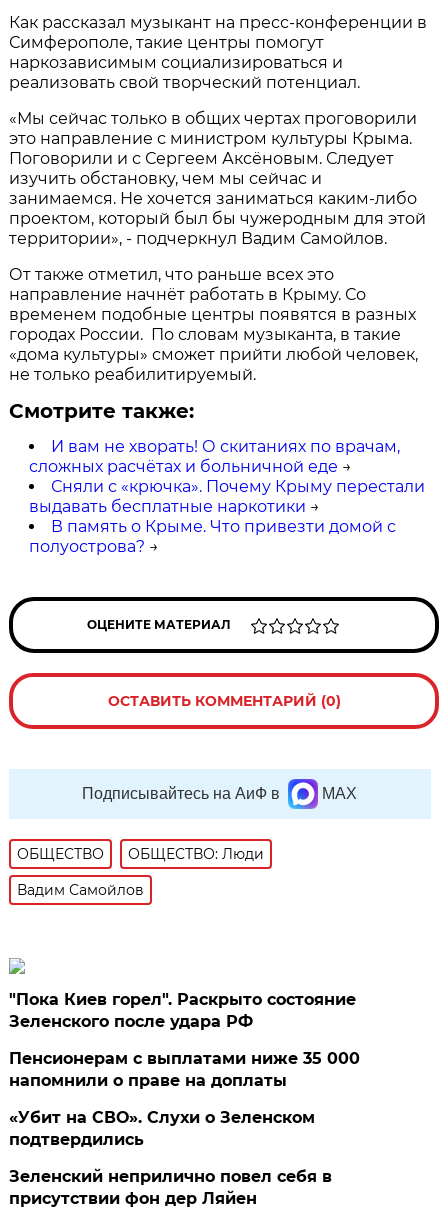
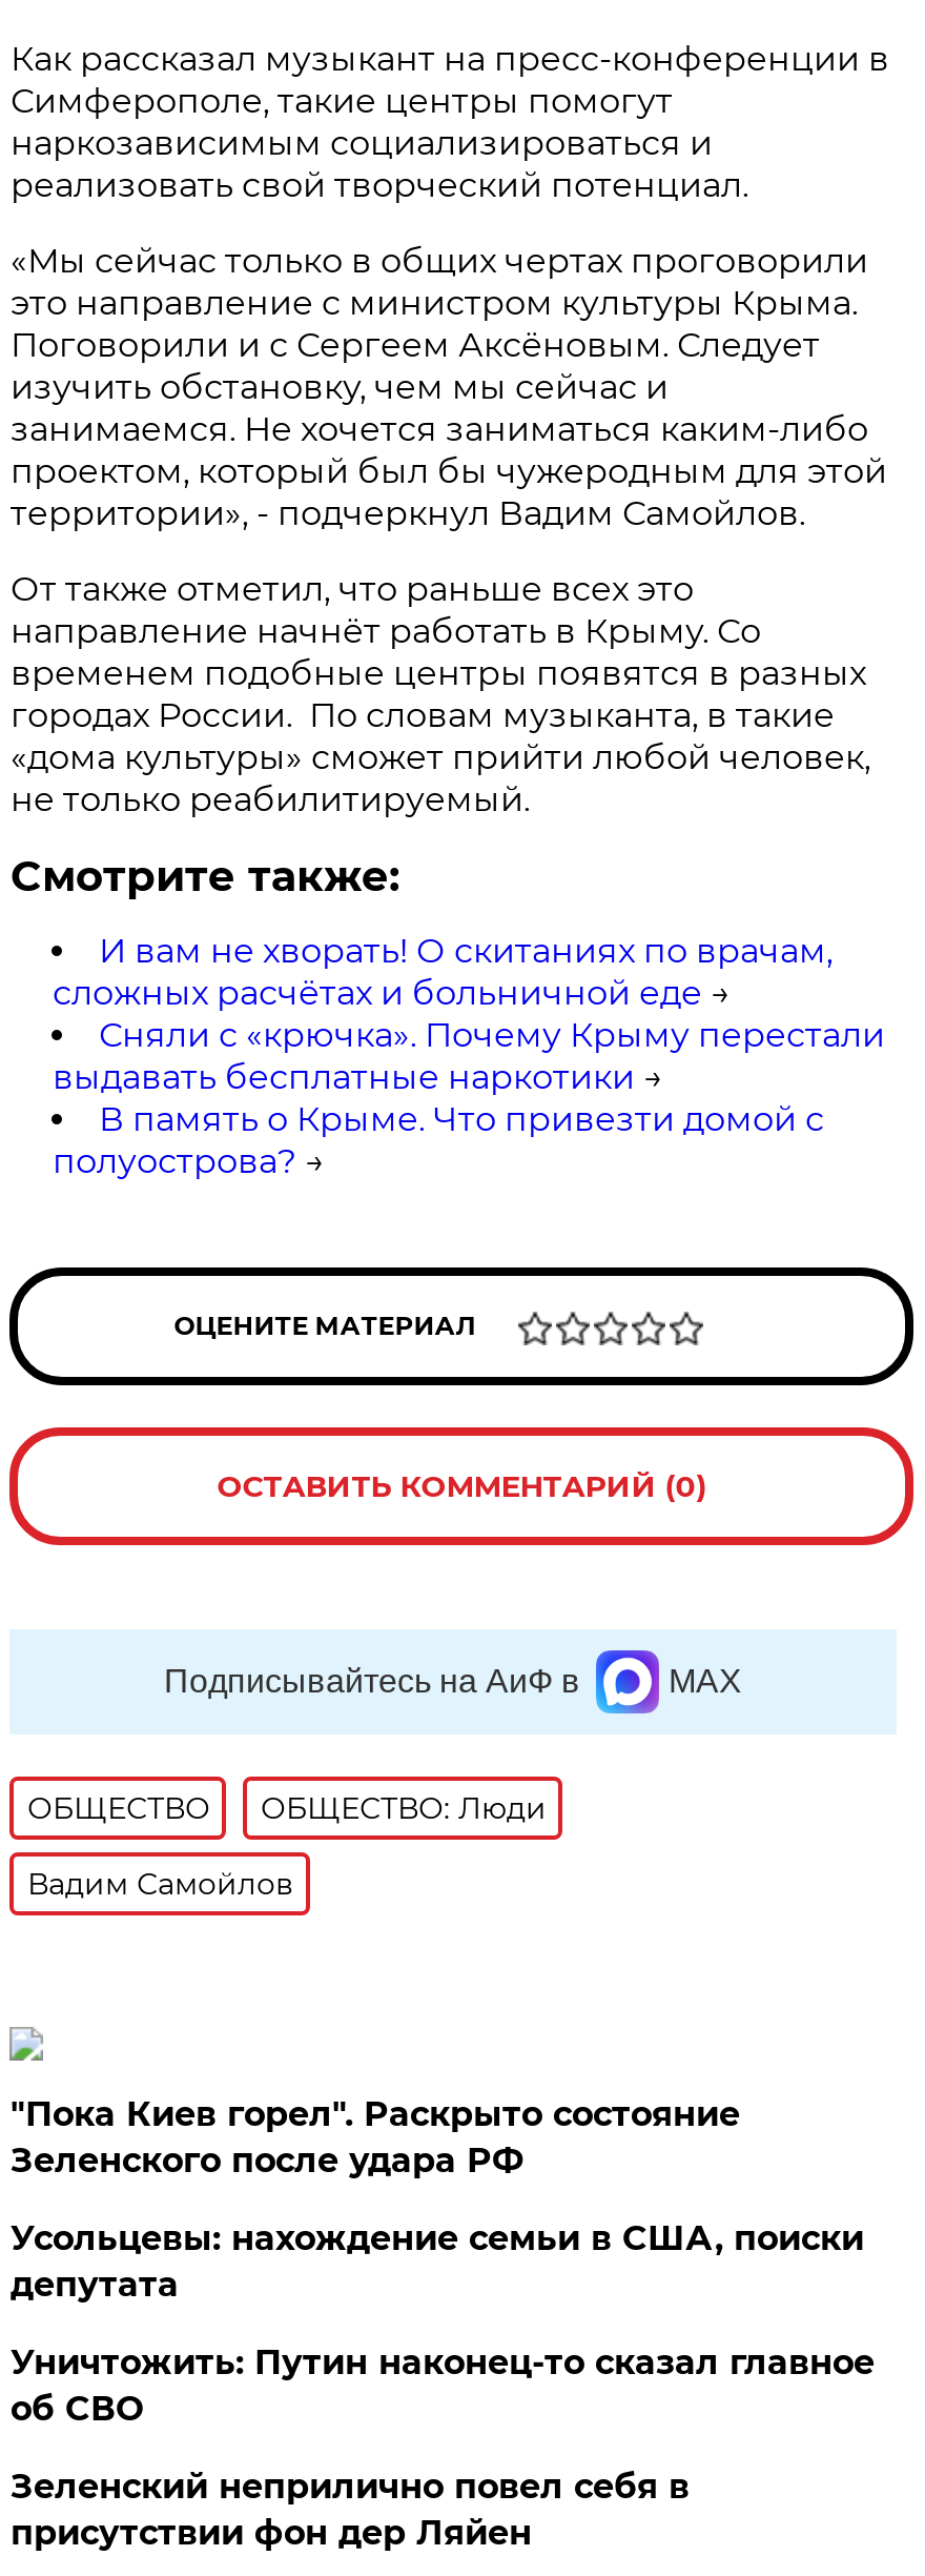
[9,1049,360,1090] Пенсионерам с выплатами ниже 35 000 | напомнили о праве на доплаты -> [10,2218,864,2304] Усольцевы: нахождение семьи в США, поиски | депутата
[9,1108,315,1149] «Убит на СВО». Слухи о Зеленском | подтвердились -> [10,2342,874,2429] Уничтожить: Путин наконец-то сказал главное | об СВО

